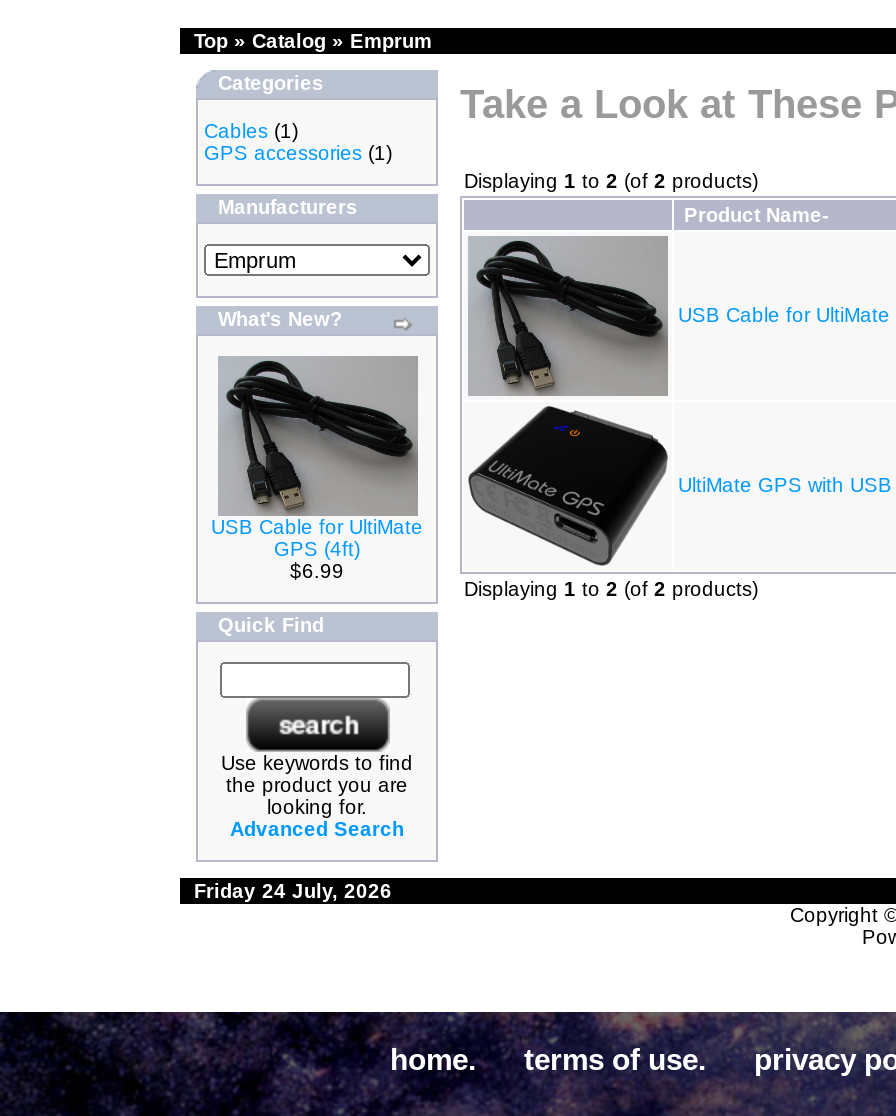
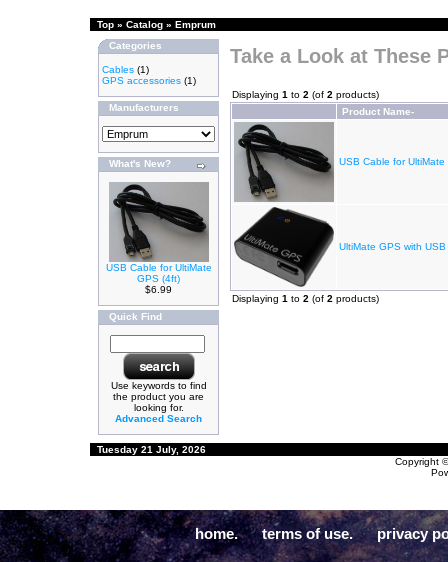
[182,880,404,902] Friday 24 July, 2026 -> [91,444,212,455] Tuesday 21 July, 2026

